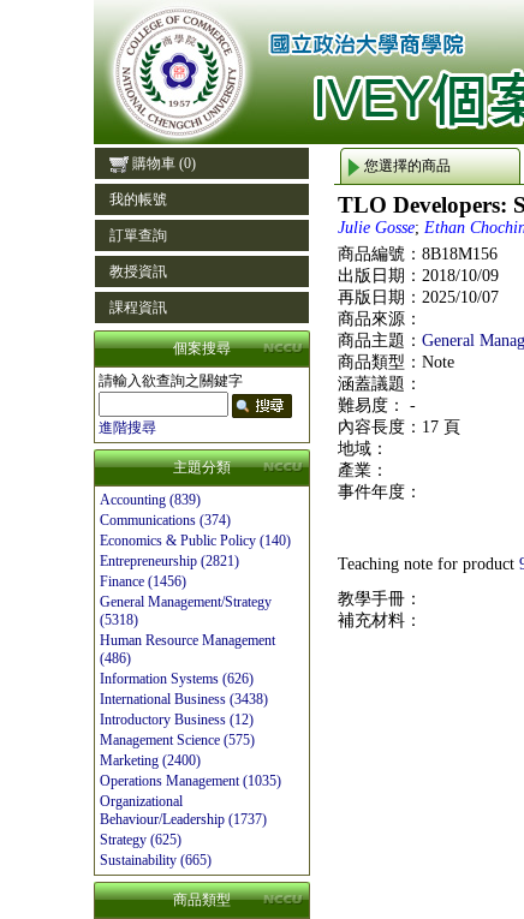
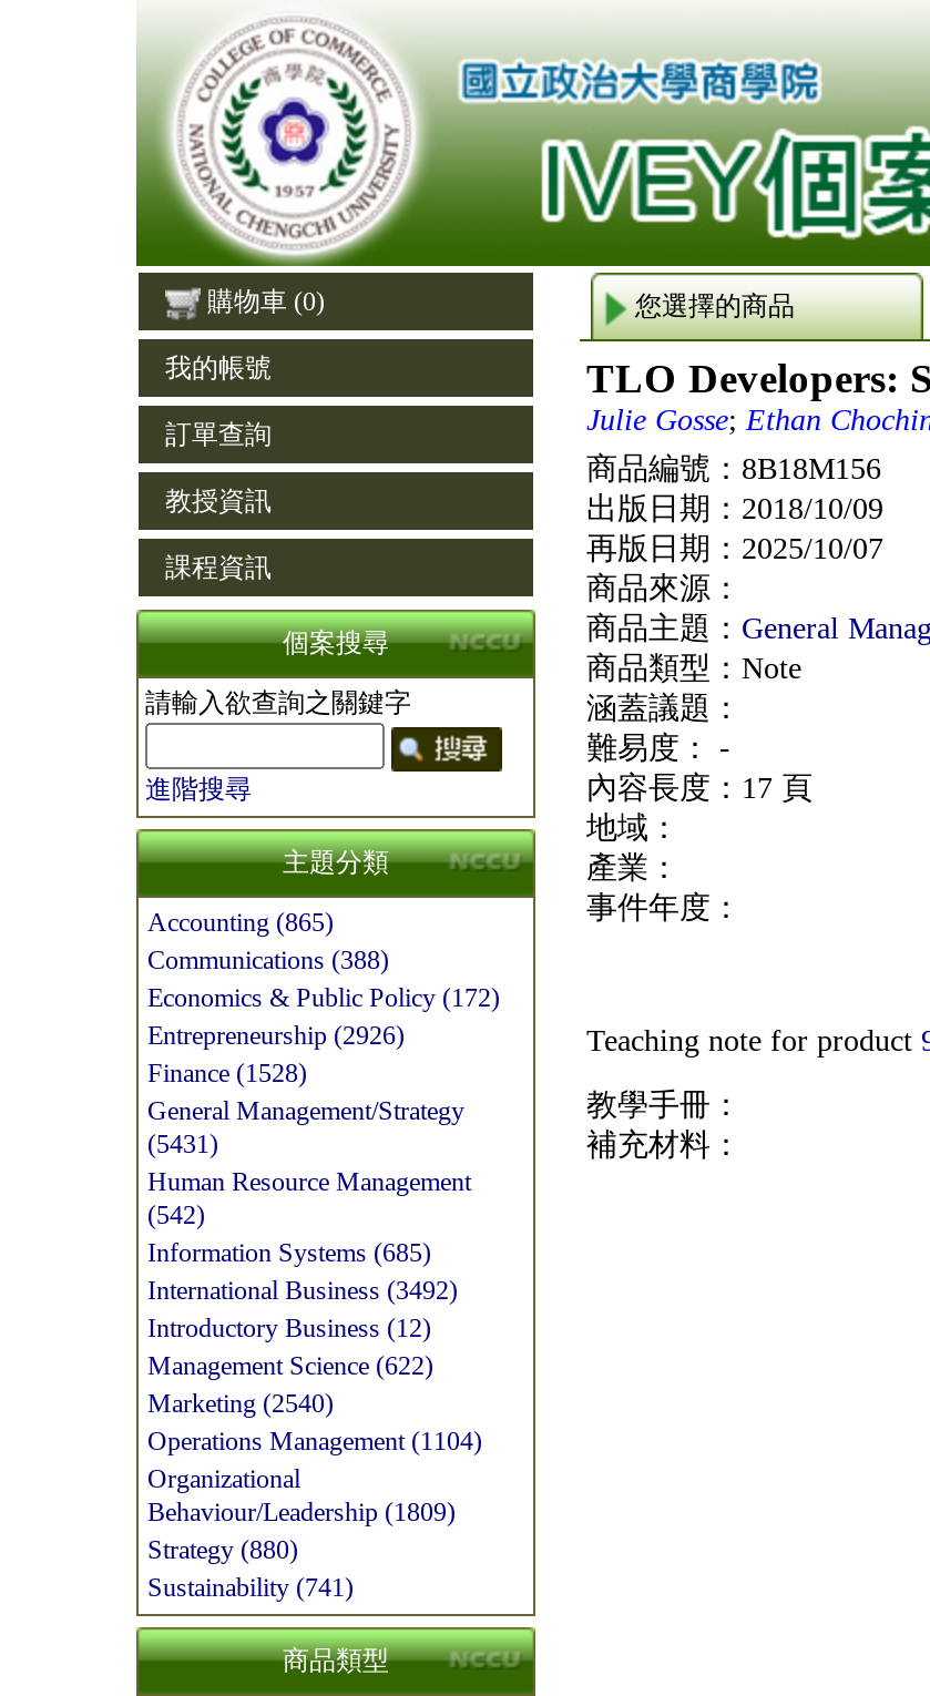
[100,492,201,508] Accounting (839) -> [147,907,334,938] Accounting (865)
[100,512,231,529] Communications (374) -> [147,945,389,976] Communications (388)
[100,532,291,549] Economics & Public Policy (140) -> [147,983,500,1014] Economics & Public Policy (172)
[100,553,239,570] Entrepreneurship (2821) -> [147,1020,405,1051] Entrepreneurship (2926)
[100,573,186,590] Finance (1456) -> [147,1058,307,1089] Finance (1528)
[100,612,138,629] (5318) -> [147,1129,218,1160] (5431)
[100,650,131,667] (486) -> [147,1200,205,1231] (542)
[100,671,254,687] Information Systems (626) -> [147,1238,431,1269] Information Systems (685)
[100,691,268,708] International Business (3438) -> [147,1275,458,1306] International Business (3492)
[100,732,255,749] Management Science (575) -> [147,1351,433,1382] Management Science (622)
[100,752,201,769] Marketing (2400) -> [147,1388,334,1419] Marketing (2540)
[100,773,281,789] Operations Management (1035) -> [147,1426,482,1457] Operations Management (1104)
[100,811,267,828] Behaviour/Leadership (1737) -> [147,1497,456,1528] Behaviour/Leadership (1809)
[100,832,181,848] Strategy (625) -> [147,1535,298,1566] Strategy (880)
[100,852,212,869] Sustainability (665) -> [147,1572,354,1603] Sustainability (741)

